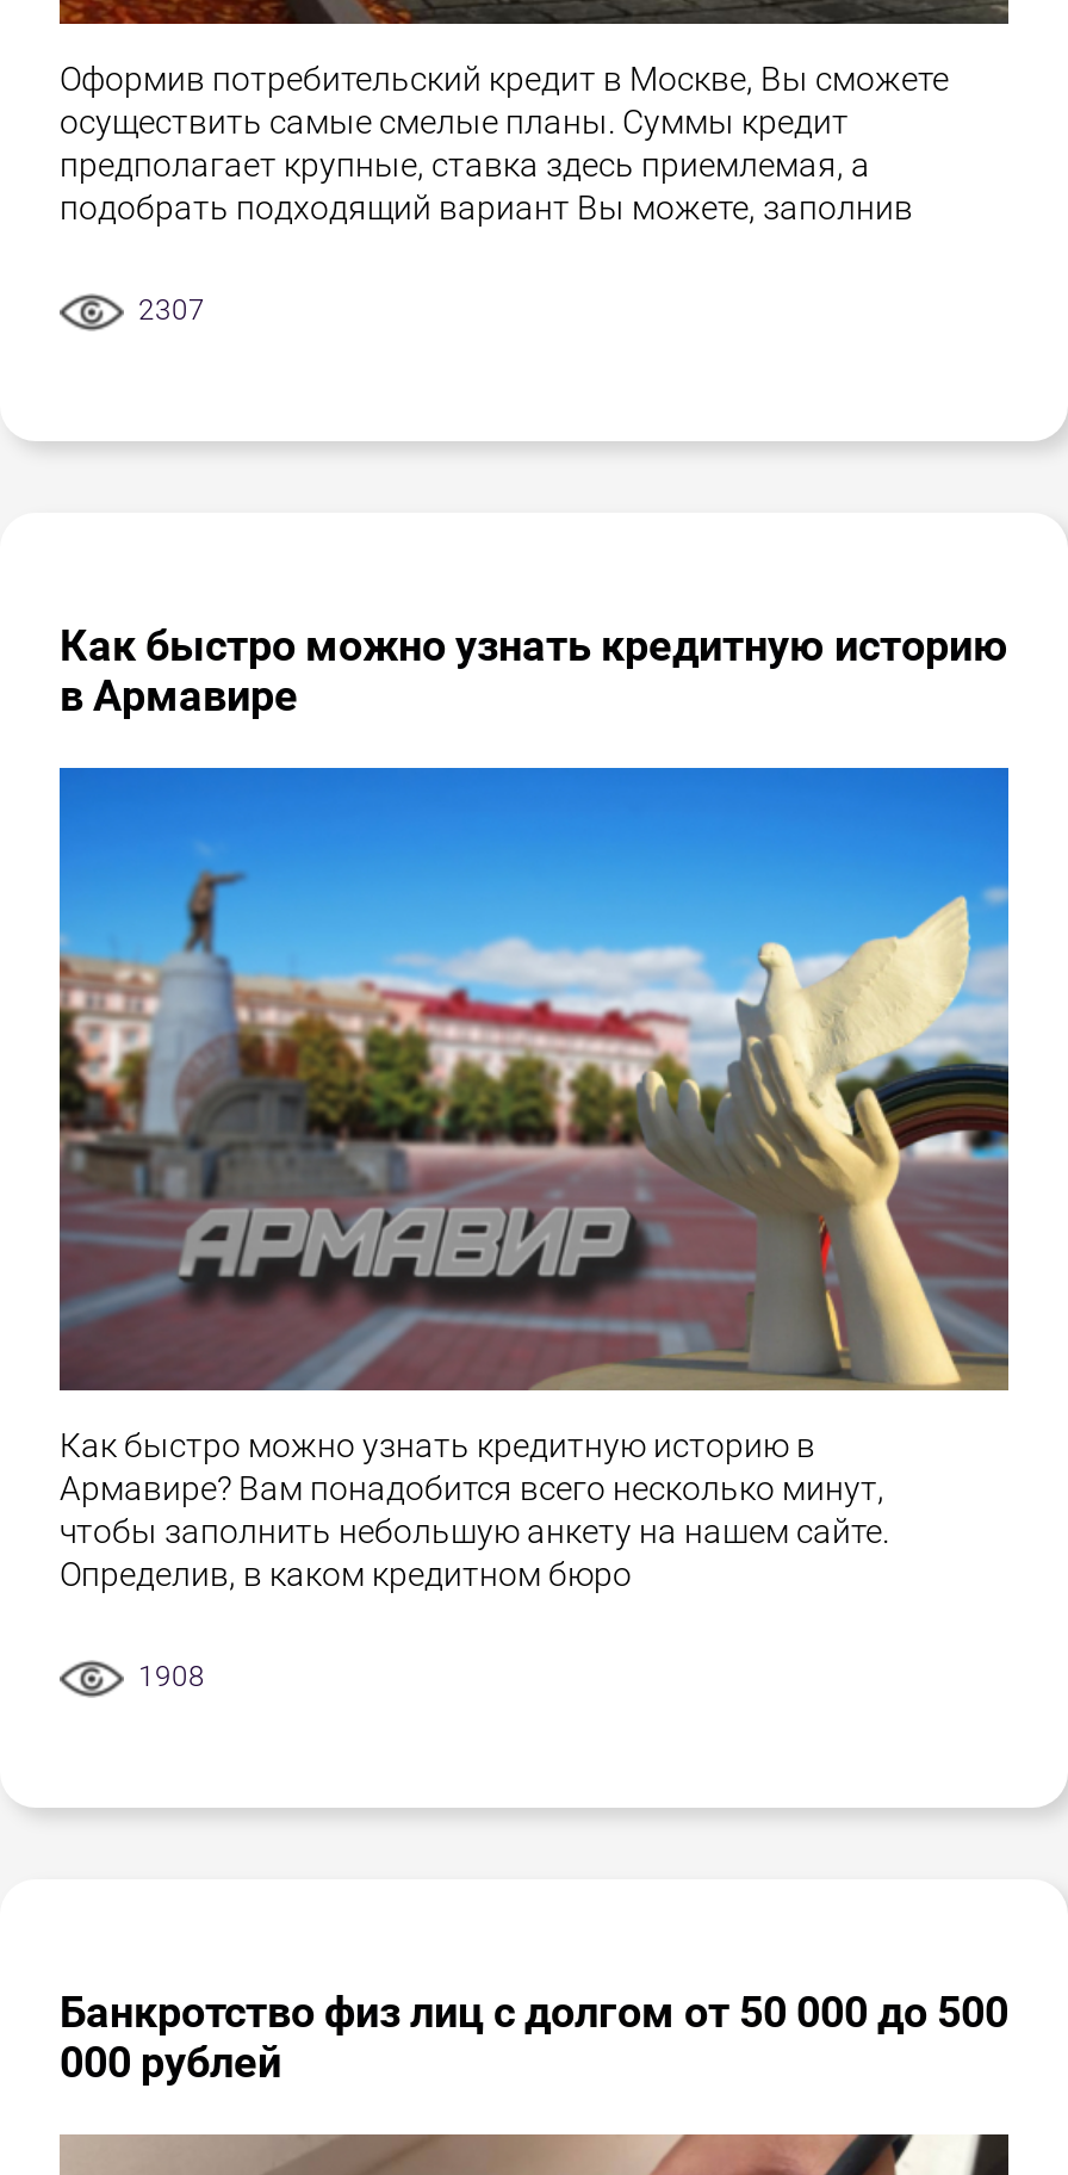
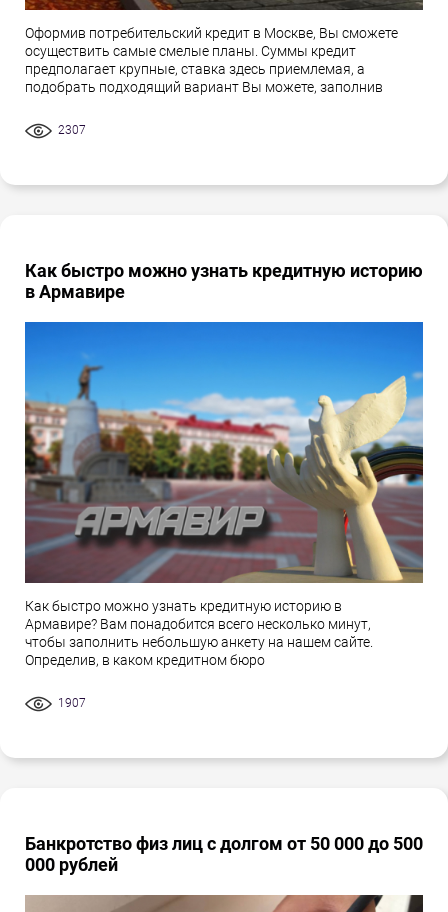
[138,1661,205,1694] 1908 -> [58,696,86,710] 1907

